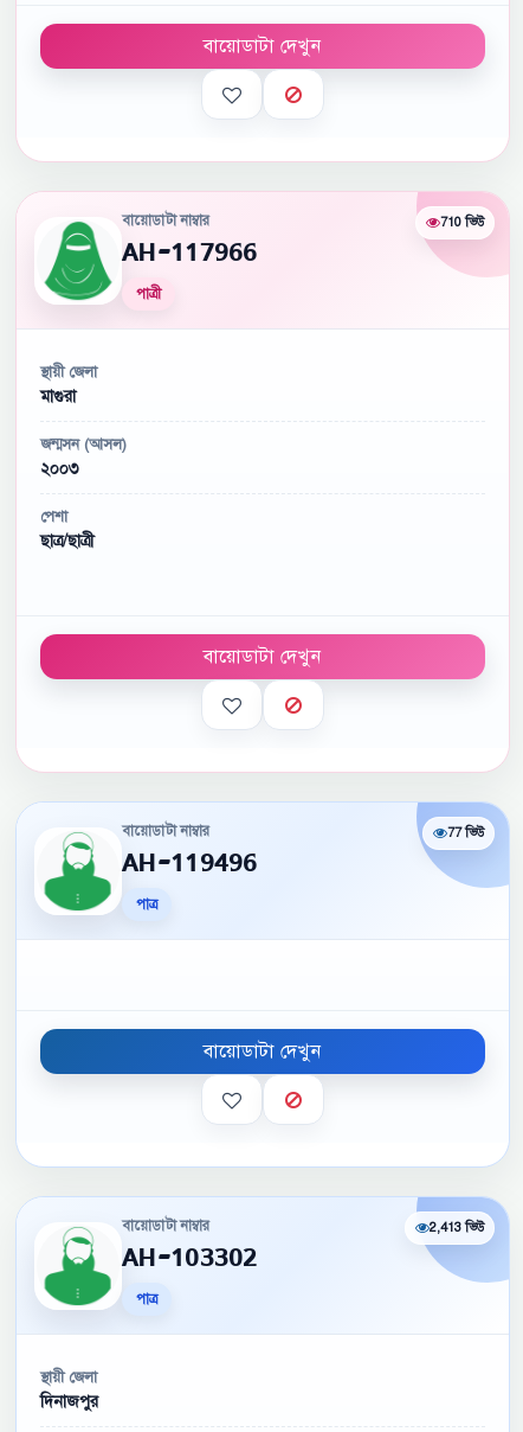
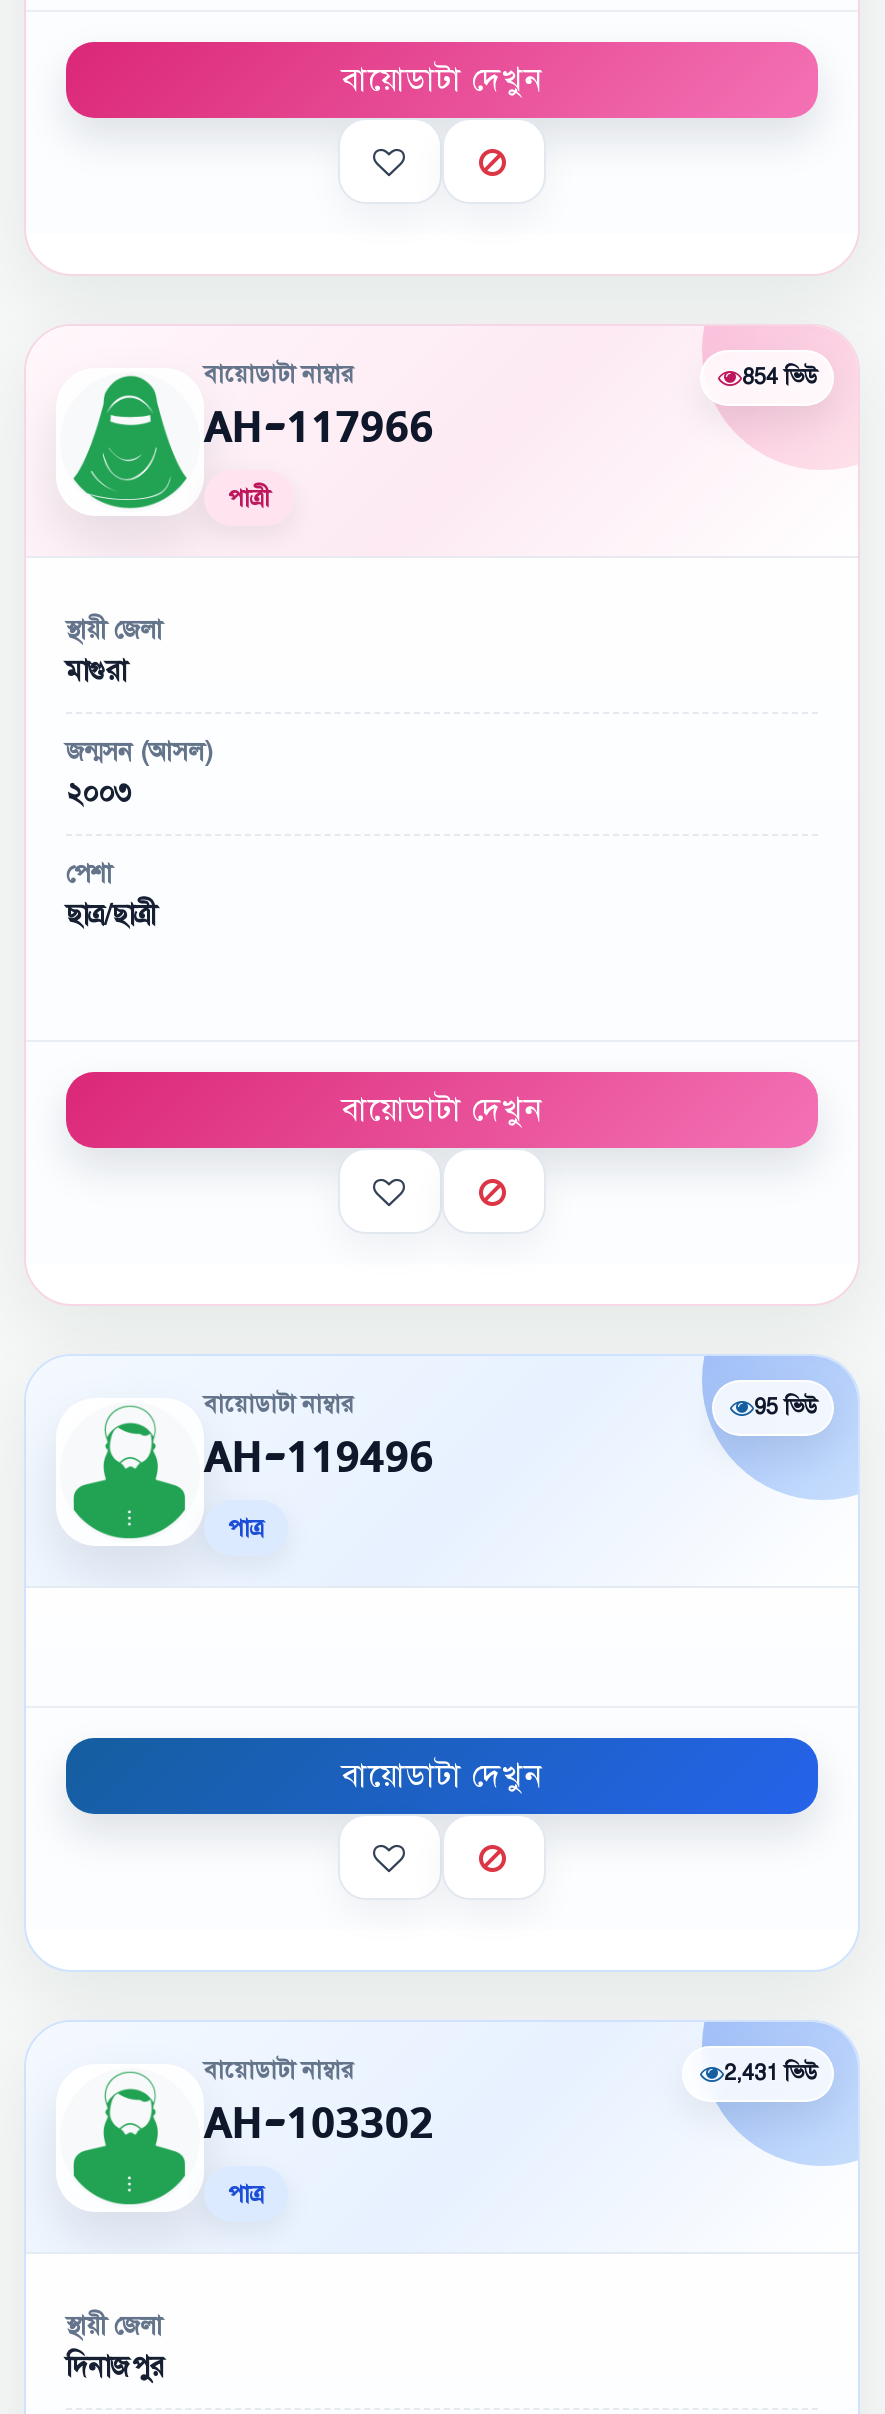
[440,215,484,230] 710 ভিউ -> [742,364,816,390] 854 ভিউ
[447,825,484,841] 77 ভিউ -> [754,1394,816,1420] 95 ভিউ
[430,1220,484,1235] 2,413 ভিউ -> [724,2060,816,2086] 2,431 ভিউ

